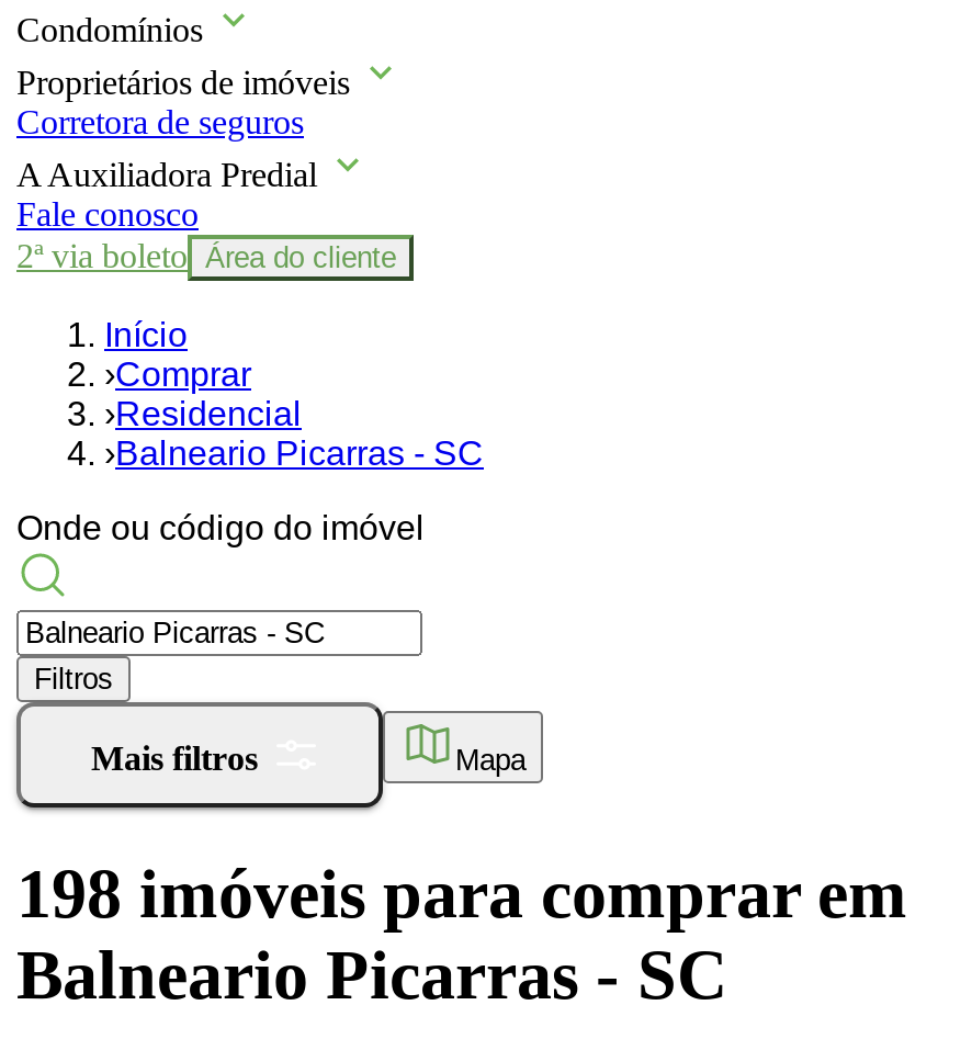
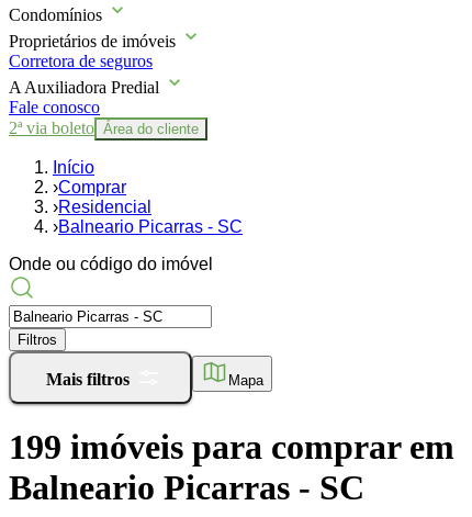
[16,854,907,933] 198 imóveis para comprar em -> [9,427,454,467] 199 imóveis para comprar em

